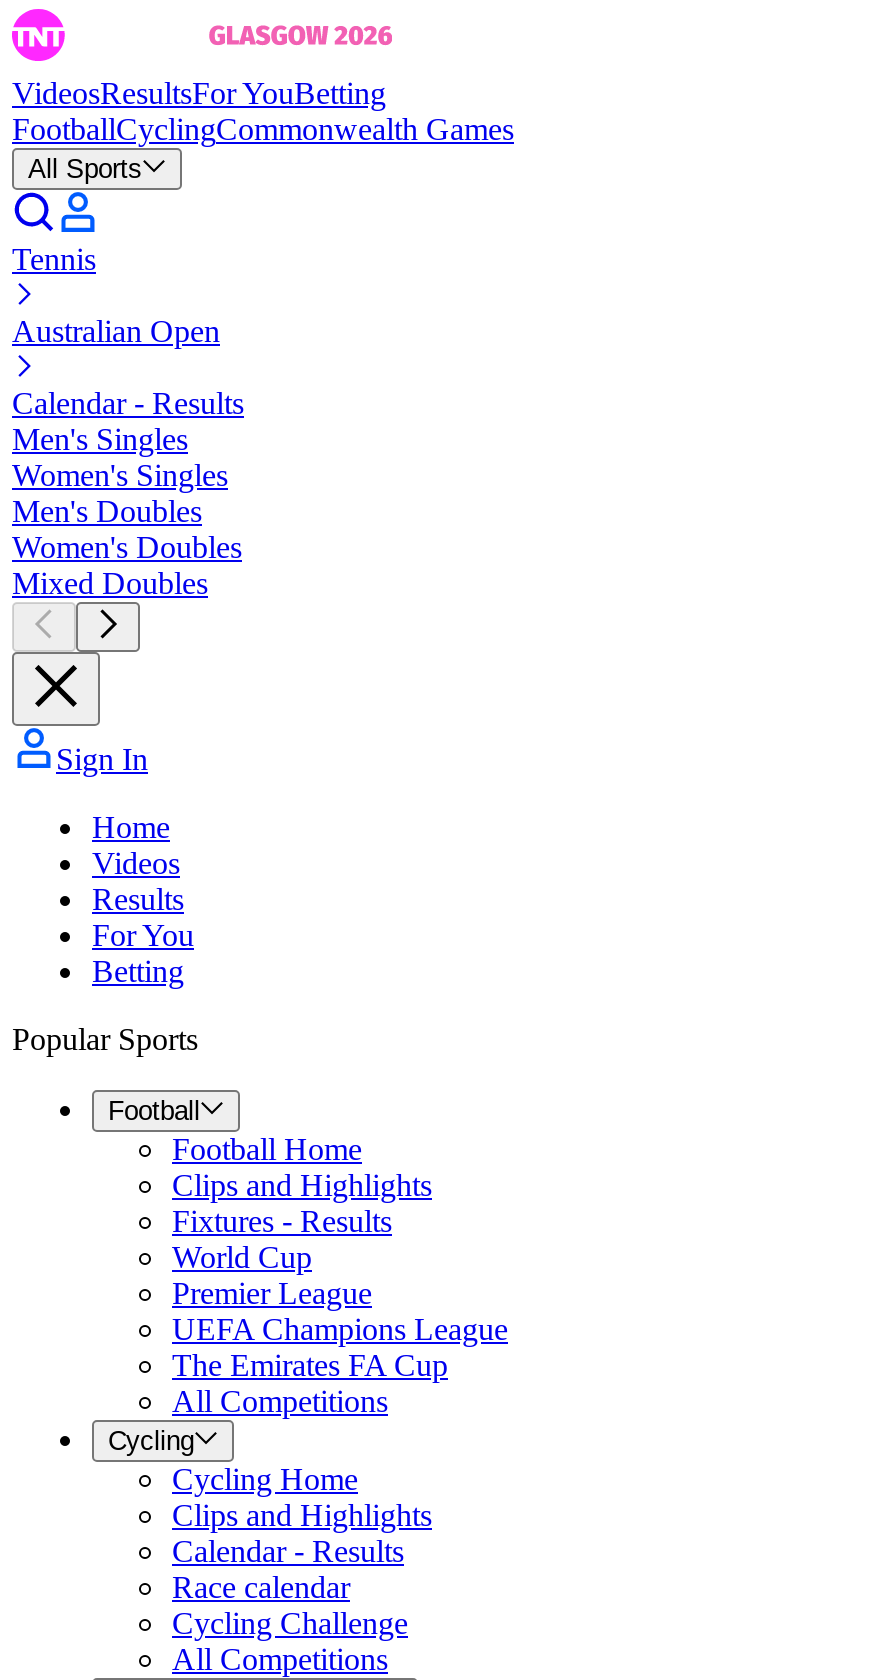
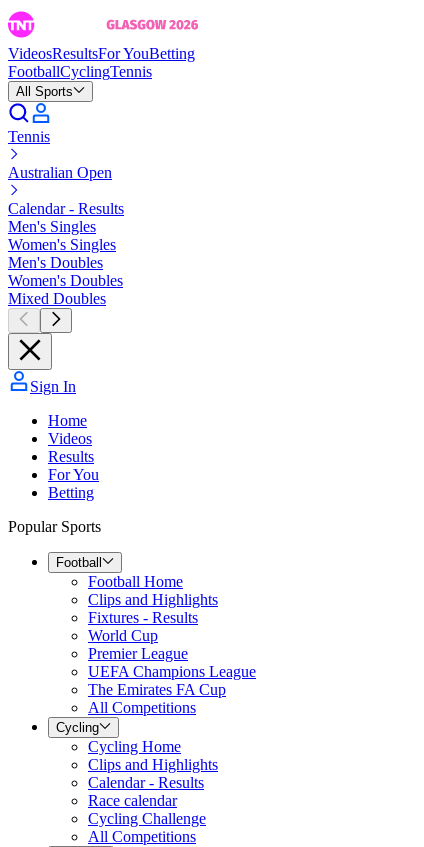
[12,112,514,146] FootballCyclingCommonwealth Games -> [8,63,152,80] FootballCyclingTennis

